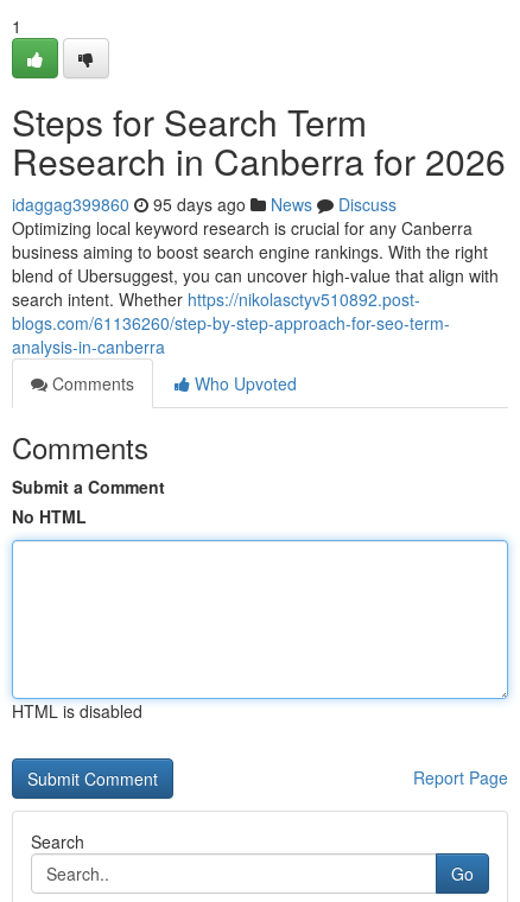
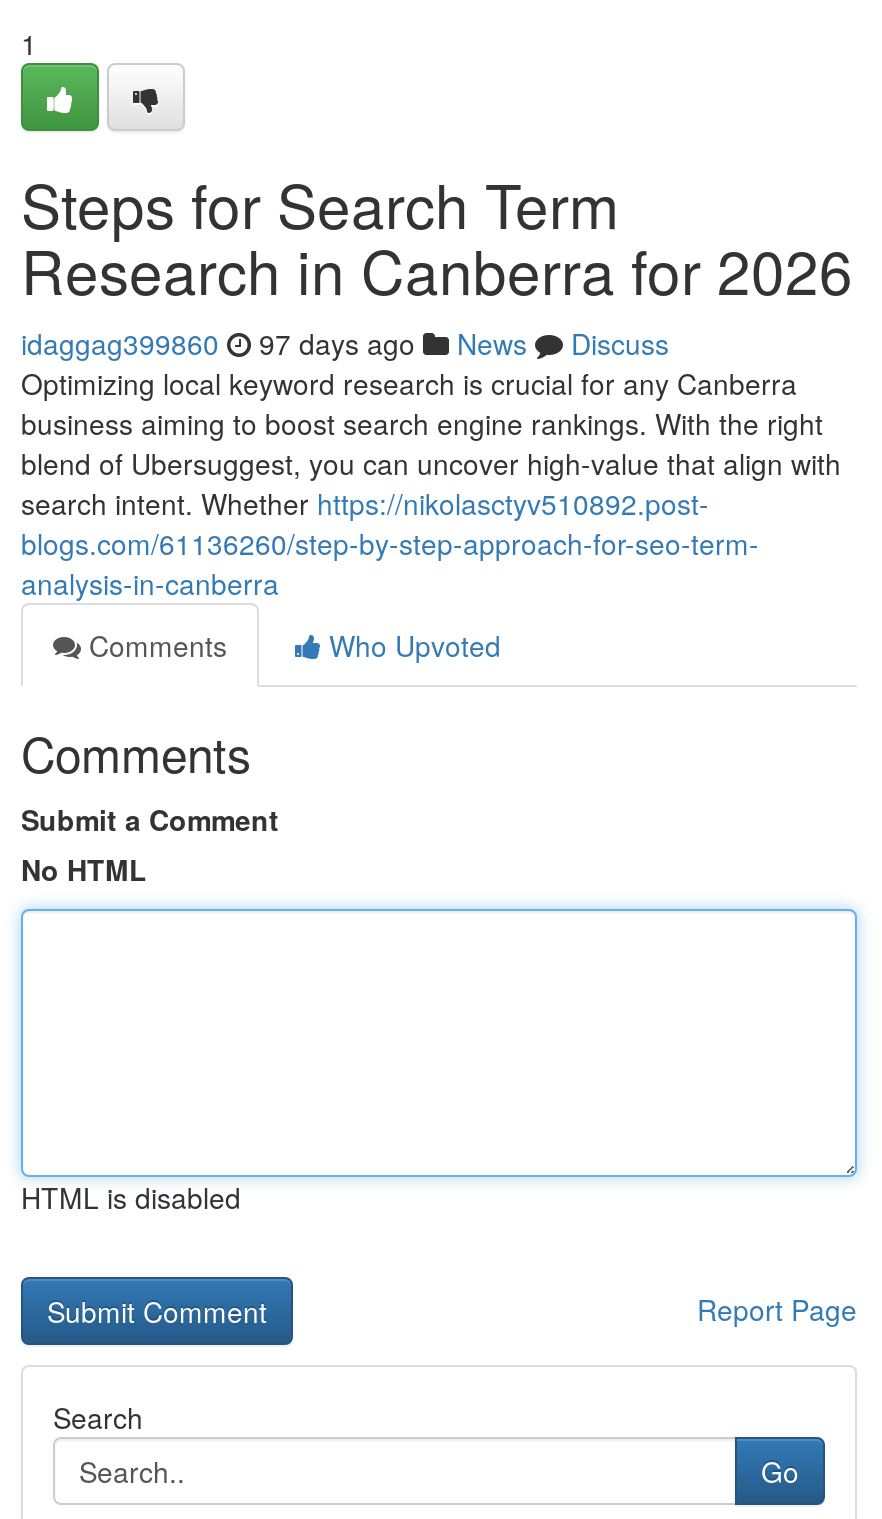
[12,192,397,216] idaggag399860 95 days ago News Discuss -> [21,323,669,363] idaggag399860 97 days ago News Discuss

